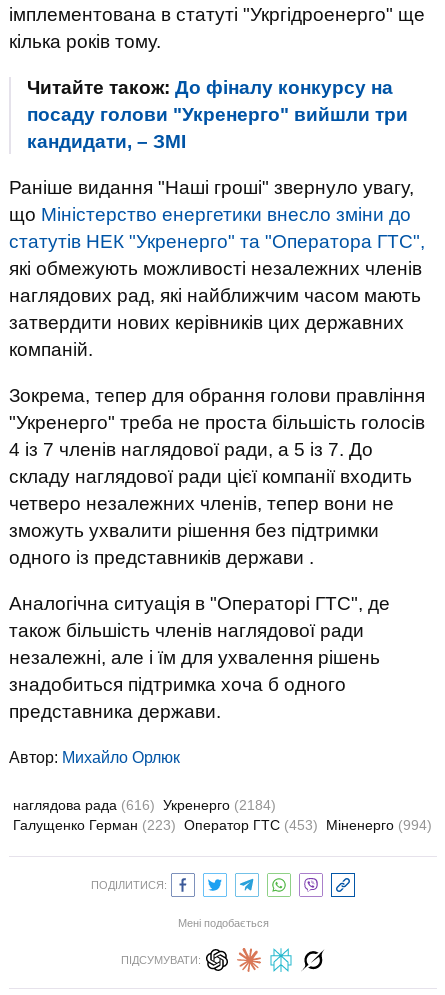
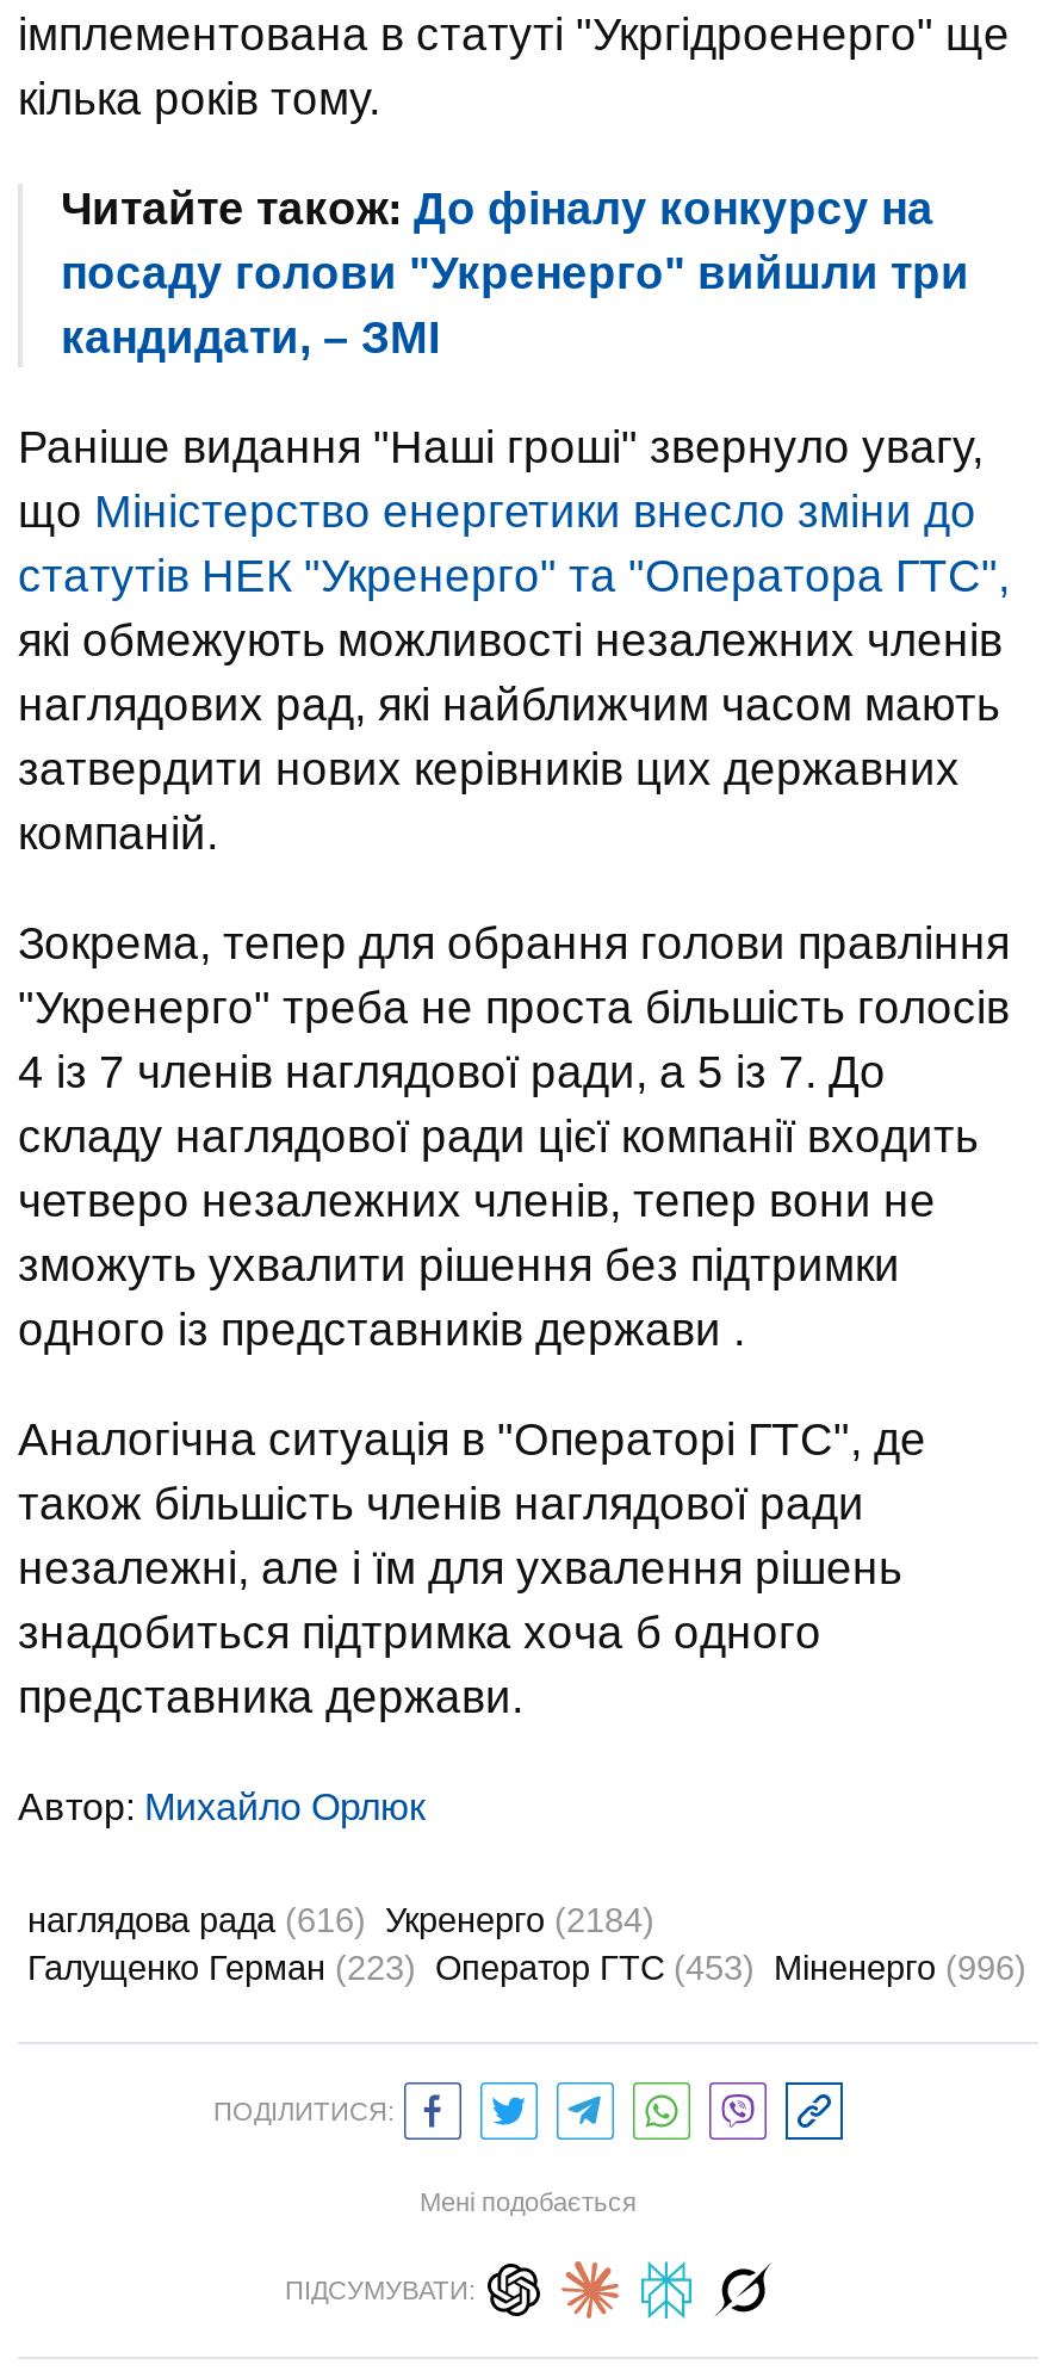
[13,817,432,833] Галущенко Герман (223) Оператор ГТС (453) Міненерго (994) -> [27,1949,1026,1987] Галущенко Герман (223) Оператор ГТС (453) Міненерго (996)

